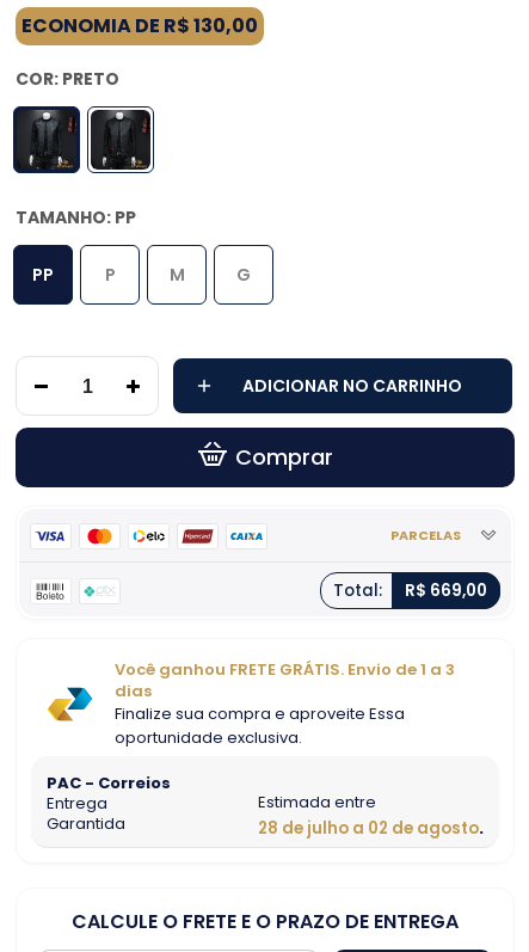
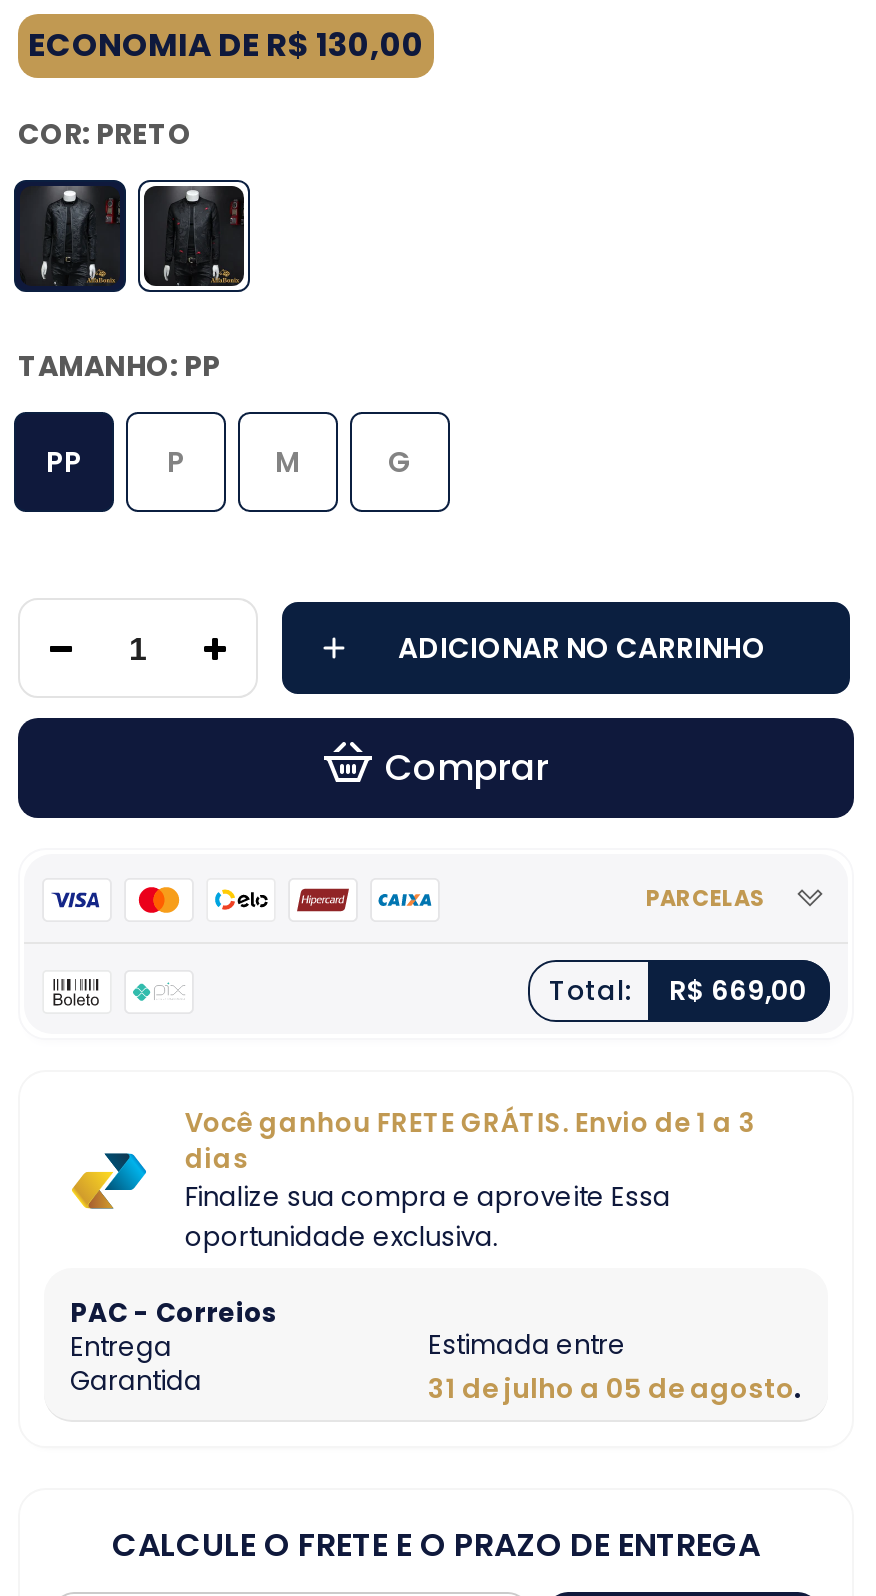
[258,817,484,839] 28 de julho a 02 de agosto. -> [428,1370,802,1408] 31 de julho a 05 de agosto.

